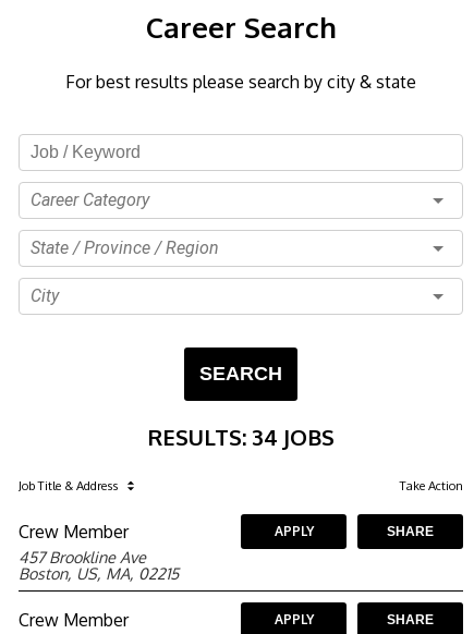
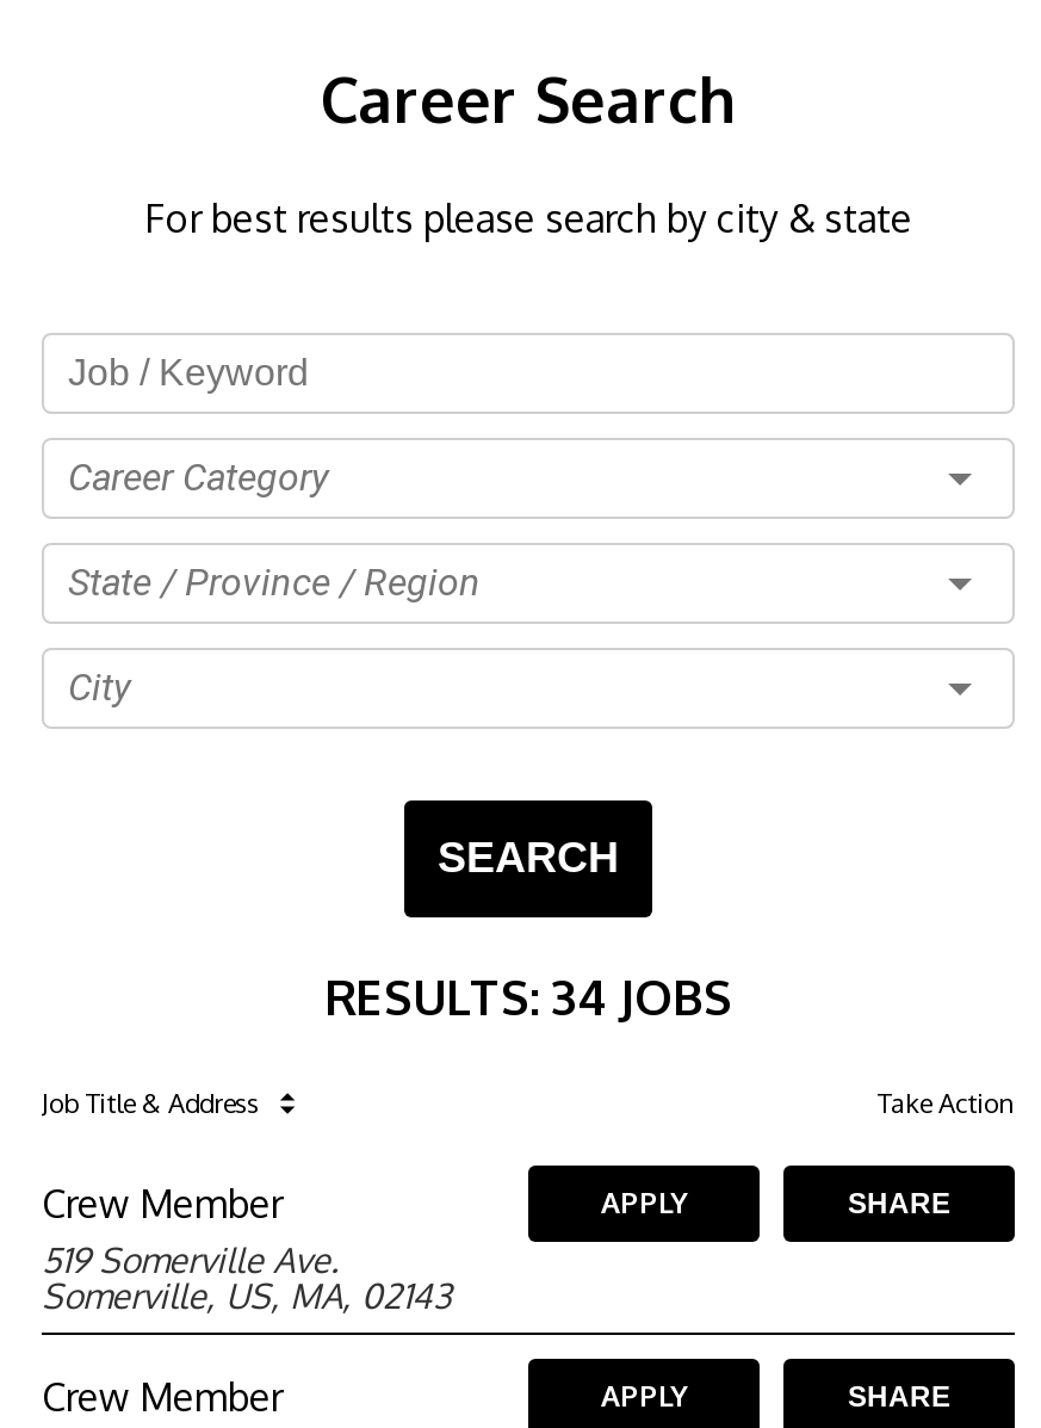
[19,547,179,583] 457 Brookline Ave | Boston, US, MA, 02215 -> [42,1237,452,1316] 519 Somerville Ave. | Somerville, US, MA, 02143

